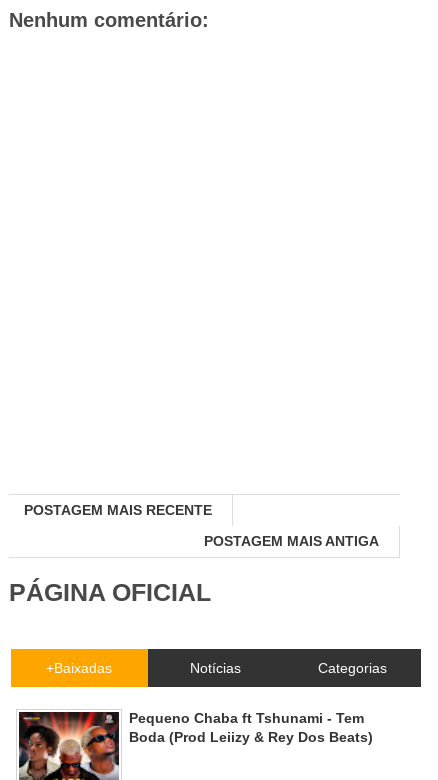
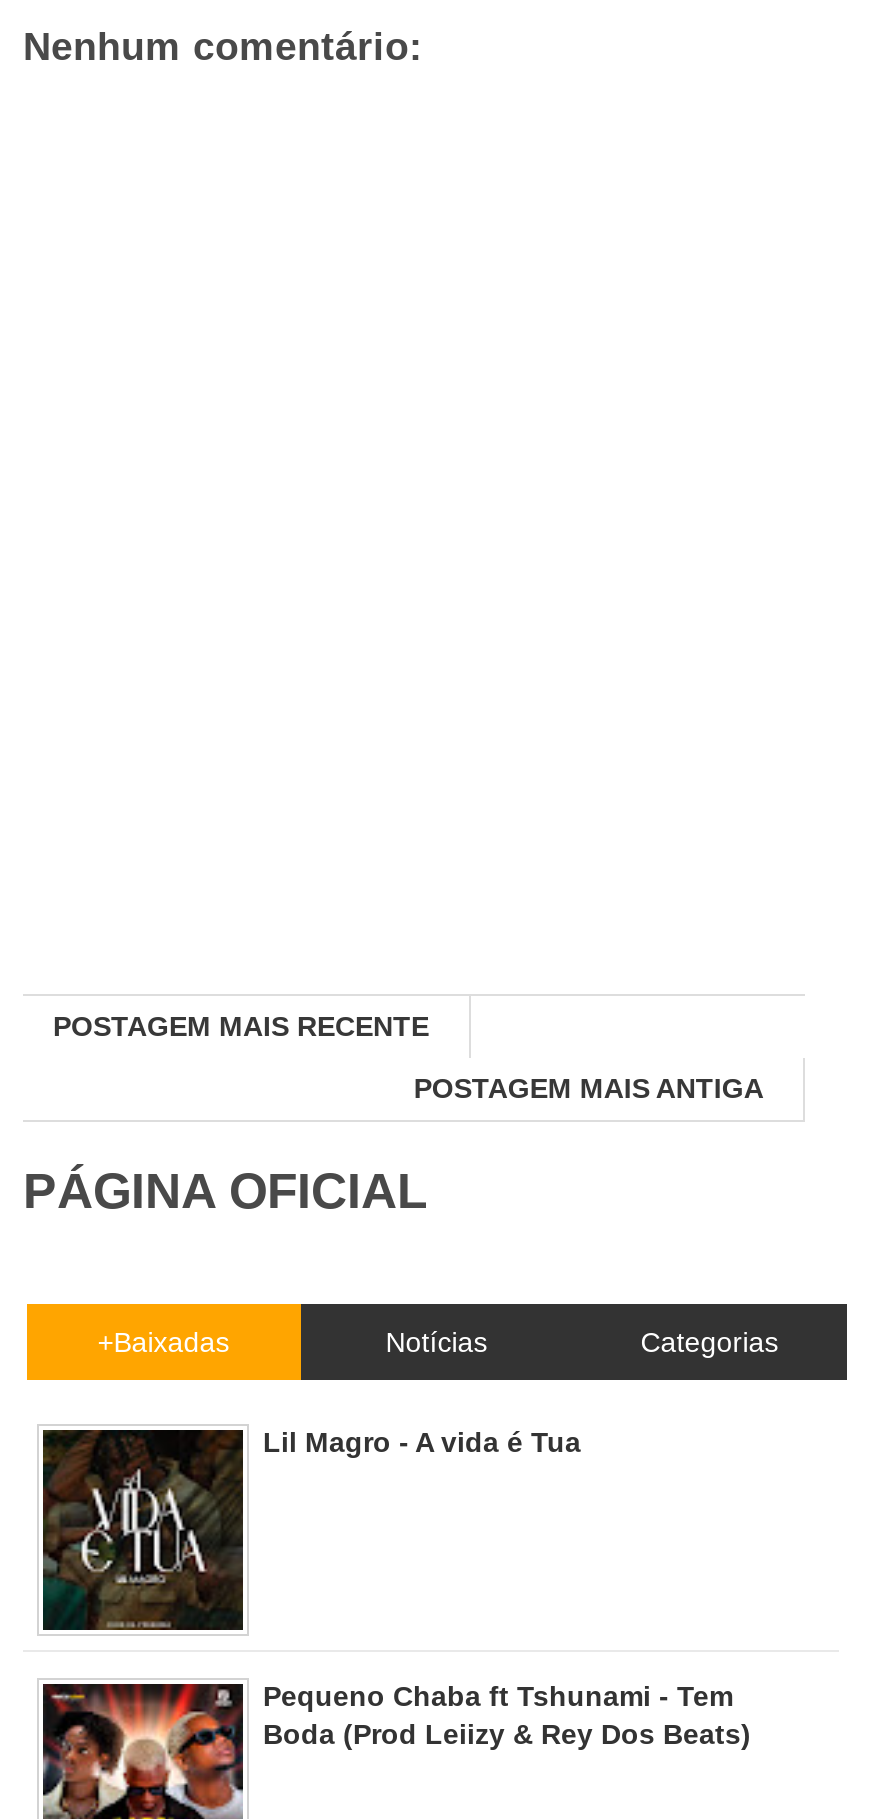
none -> [43,1427,581,1634] [image] | Lil Magro - A vida é Tua

